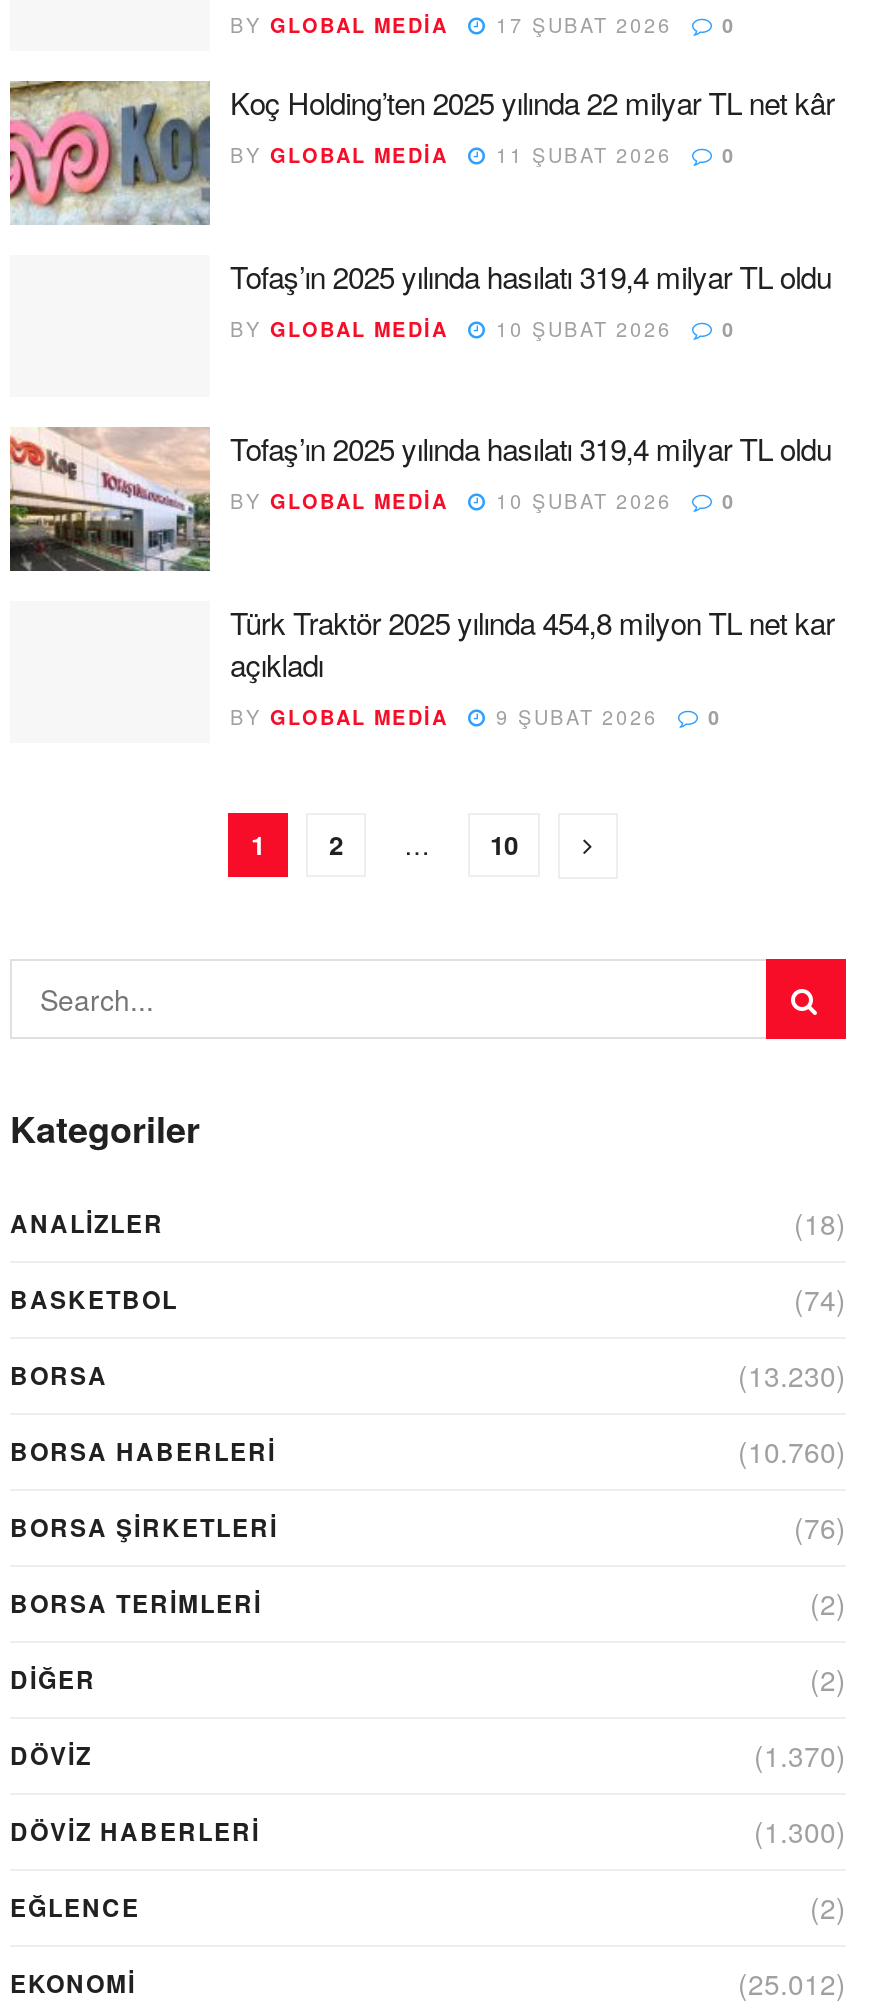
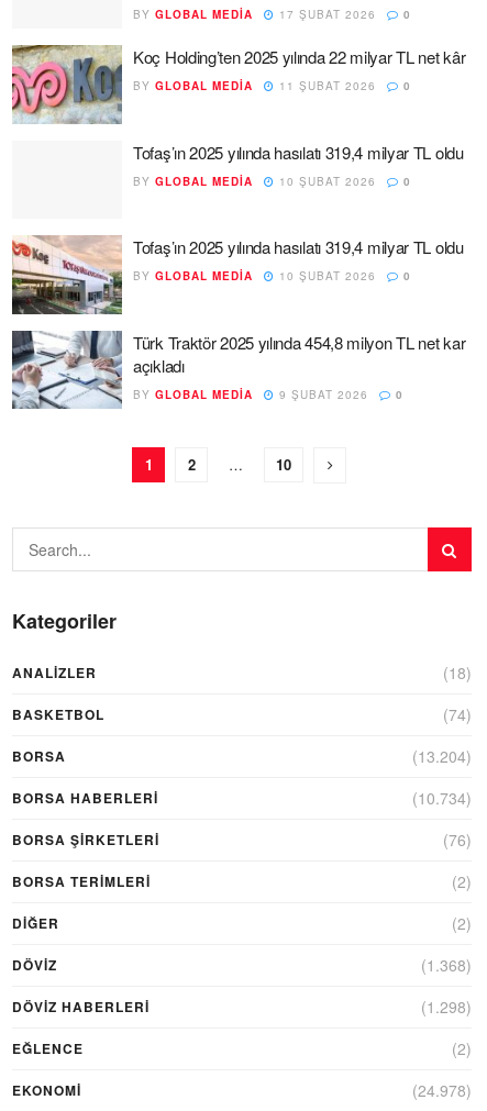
none -> [11,330,123,410] [image]
[738,1355,846,1395] (13.230) -> [412,745,472,767] (13.204)
[738,1431,846,1471] (10.760) -> [412,787,472,809] (10.734)
[754,1735,846,1775] (1.370) -> [421,954,472,976] (1.368)
[754,1811,846,1851] (1.300) -> [421,996,472,1018] (1.298)
[738,1963,846,2003] (25.012) -> [412,1079,472,1101] (24.978)

